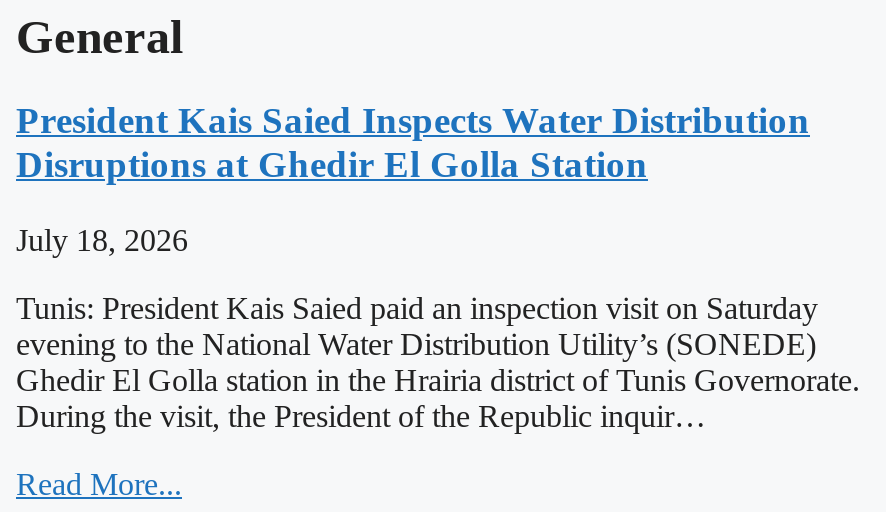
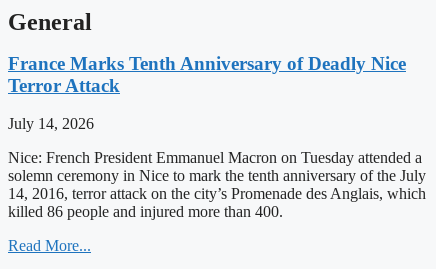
[16,98,810,184] President Kais Saied Inspects Water Distribution | Disruptions at Ghedir El Golla Station -> [8,53,406,96] France Marks Tenth Anniversary of Deadly Nice | Terror Attack
[16,224,188,258] July 18, 2026 -> [8,115,94,132] July 14, 2026
[16,292,860,434] Tunis: President Kais Saied paid an inspection visit on Saturday | evening to the National Water Distribution Utility’s (SONEDE) | Ghedir El Golla station in the Hrairia district of Tunis Governorate. | During the visit, the President of the Republic inquir… -> [8,149,426,220] Nice: French President Emmanuel Macron on Tuesday attended a | solemn ceremony in Nice to mark the tenth anniversary of the July | 14, 2016, terror attack on the city’s Promenade des Anglais, which | killed 86 people and injured more than 400.

